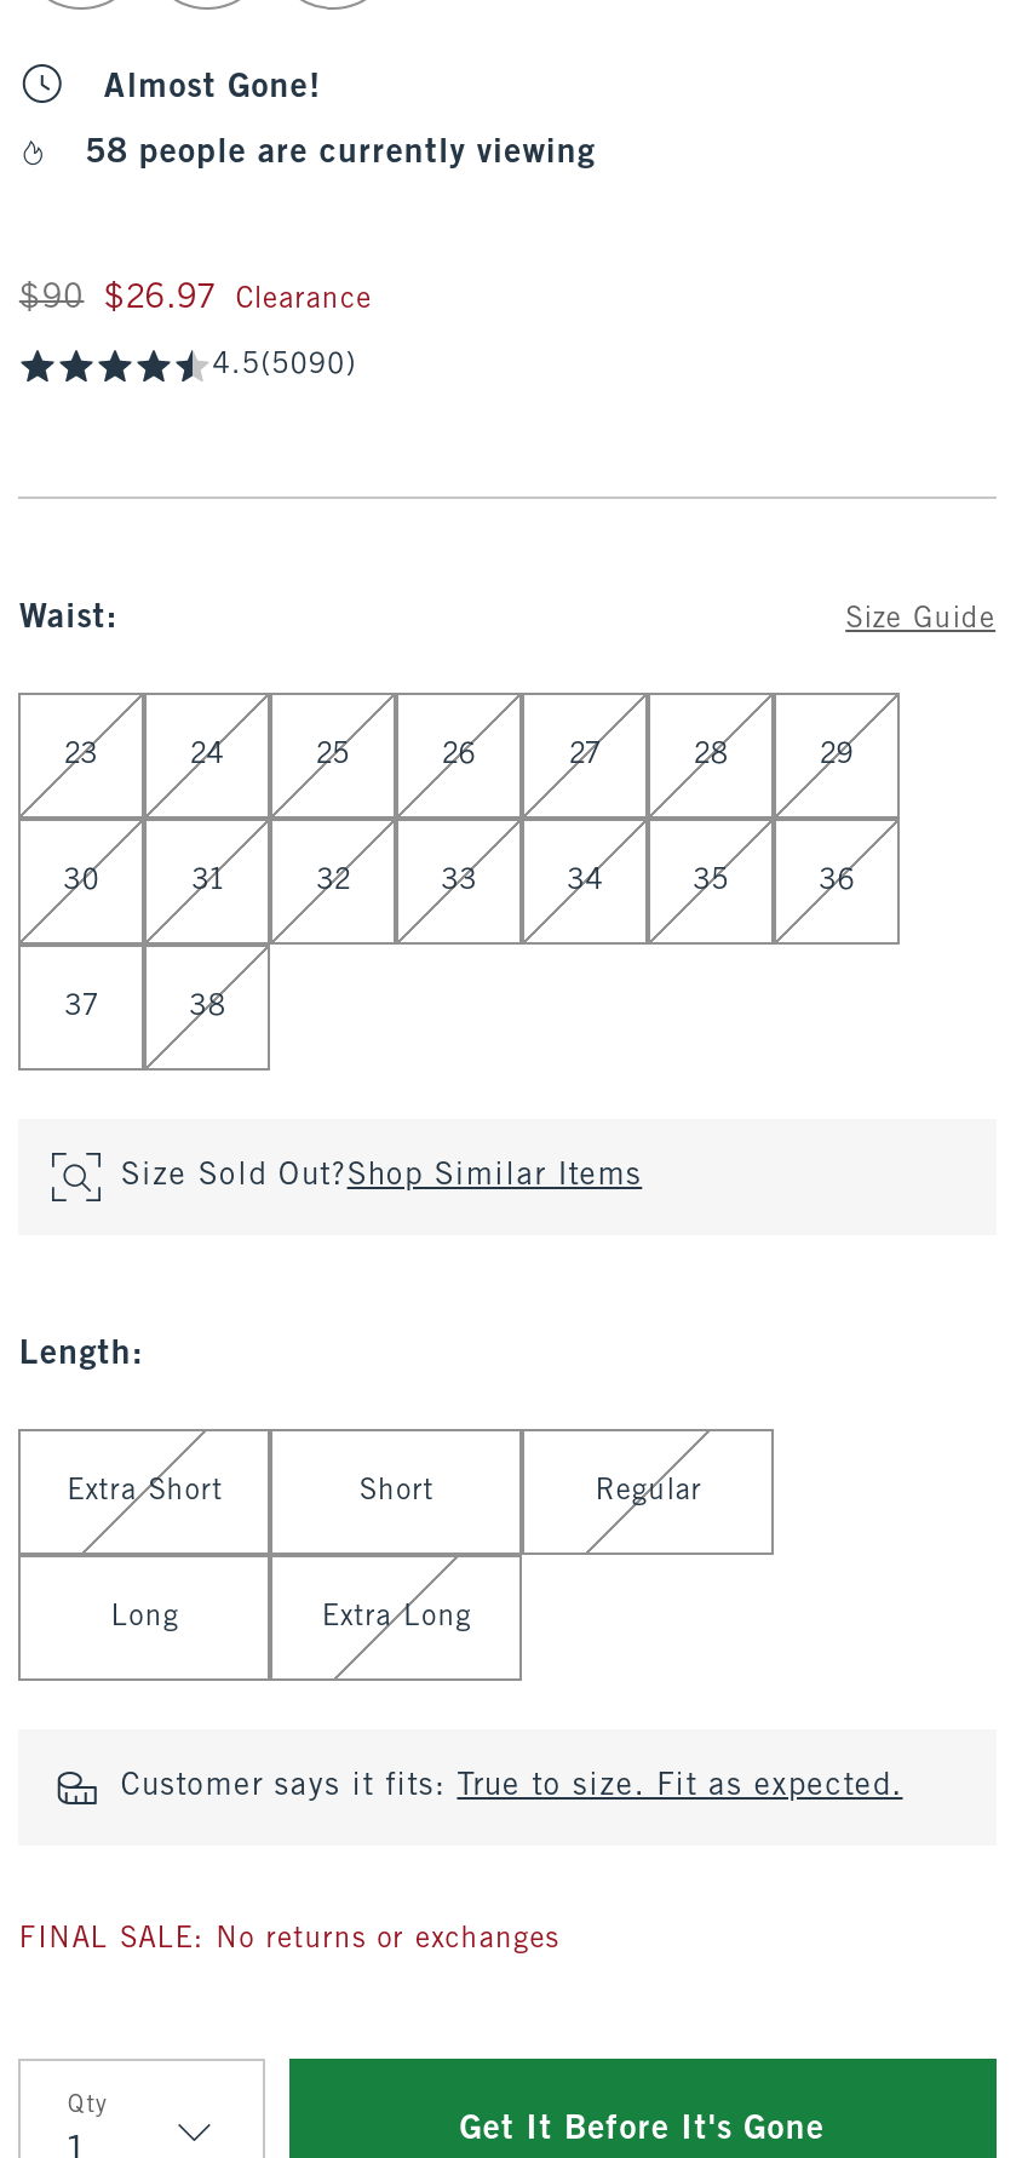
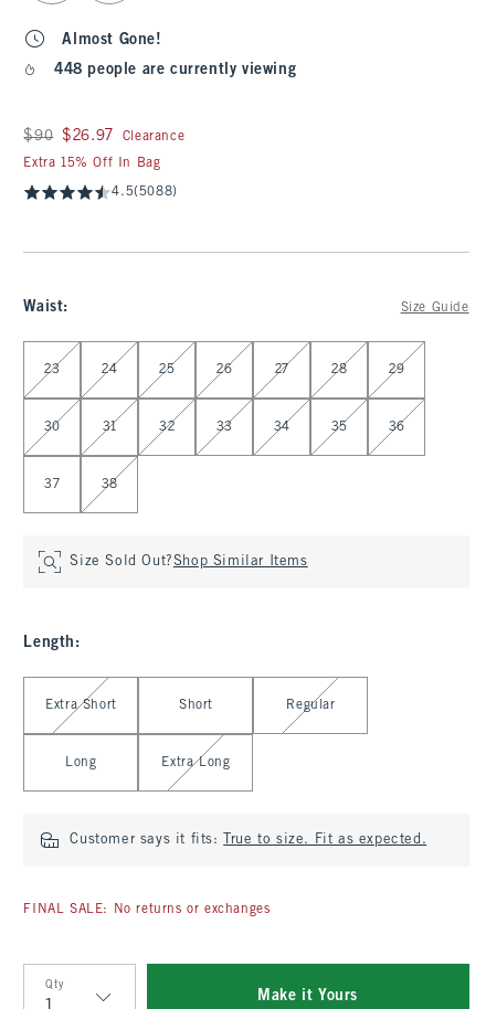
[86,138,596,170] 58 people are currently viewing -> [54,63,296,77] 448 people are currently viewing
[213,351,357,380] 4.5(5090) -> [24,157,178,199] Extra 15% Off In Bag | 4.5(5088)
[460,2114,825,2146] Get It Before It's Gone -> [258,989,358,1003] Make it Yours

